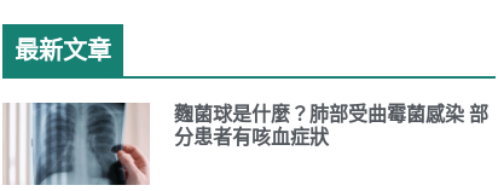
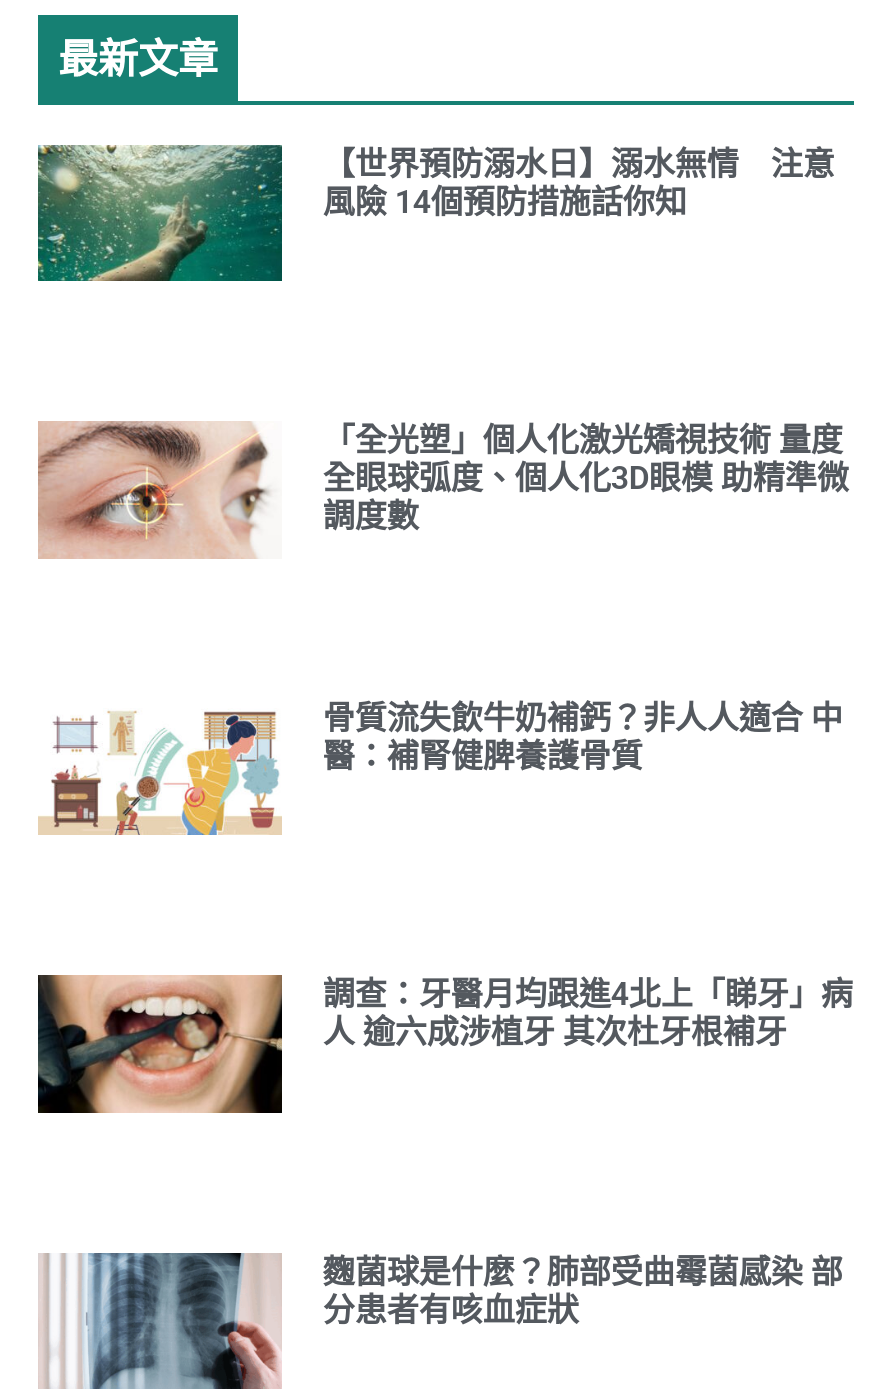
none -> [36,143,835,283] [image] | 【世界預防溺水日】溺水無情 注意 | 風險 14個預防措施話你知
none -> [36,419,849,559] [image] | 「全光塑」個人化激光矯視技術 量度 | 全眼球弧度、個人化3D眼模 助精準微 | 調度數
none -> [36,973,853,1115] [image] | 調查：牙醫月均跟進4北上「睇牙」病 | 人 逾六成涉植牙 其次杜牙根補牙
none -> [38,698,843,837] [image] | 骨質流失飲牛奶補鈣？非人人適合 中 | 醫：補腎健脾養護骨質

